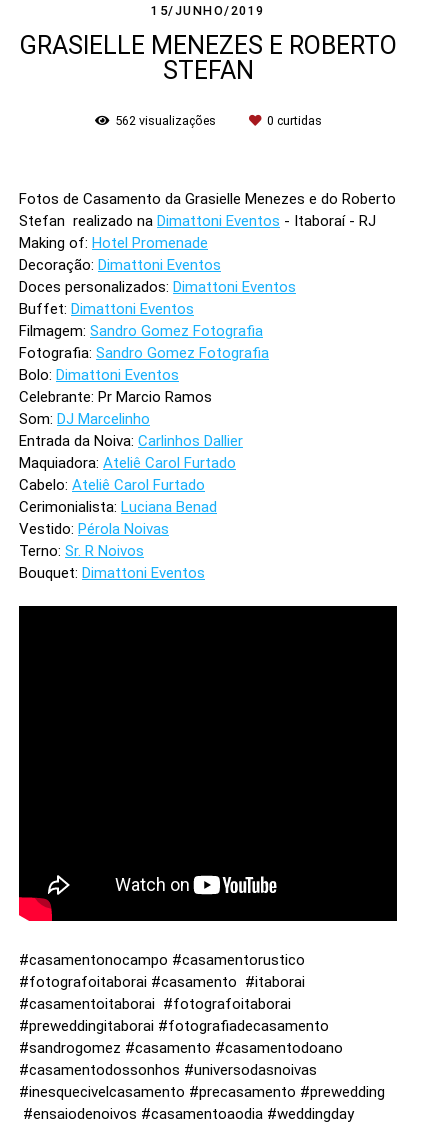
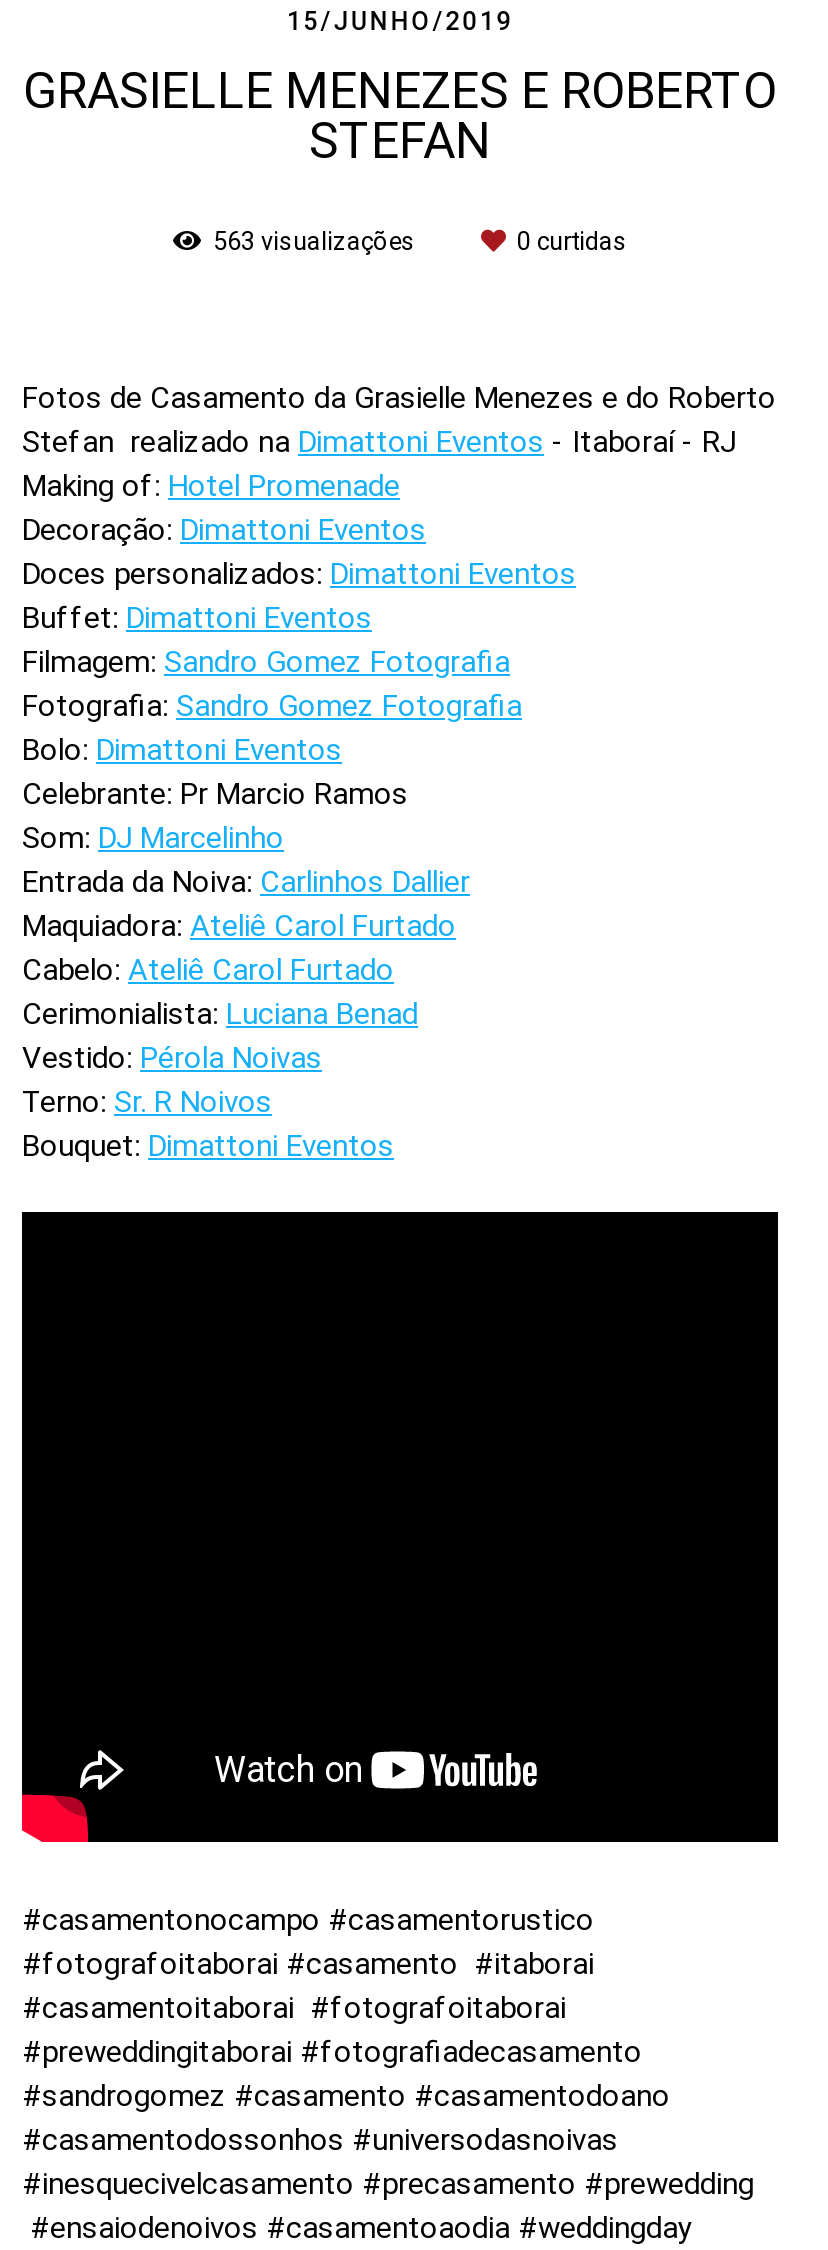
[114,113,218,128] 562 visualizações -> [213,225,421,255] 563 visualizações

